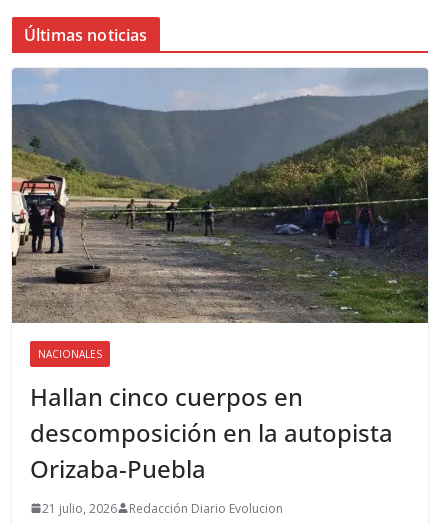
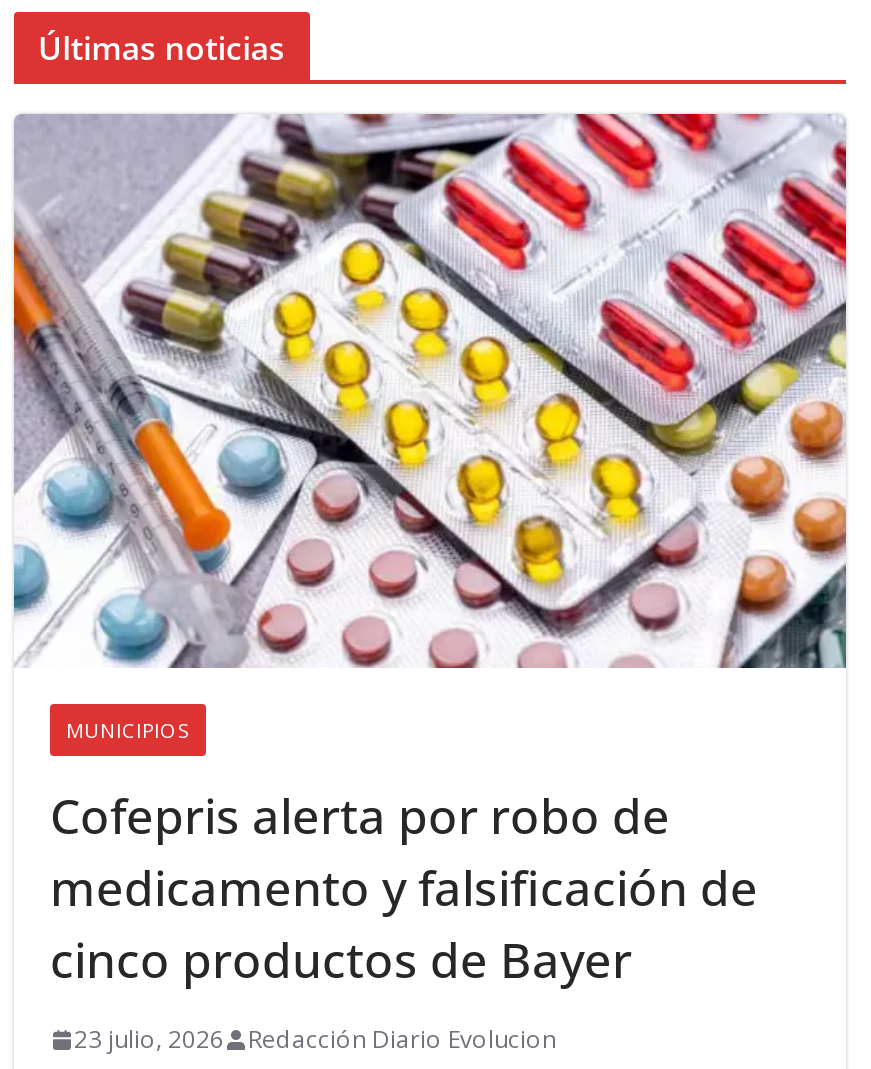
[11,68,429,360] [image] | NACIONALES -> [12,112,848,745] [image] | MUNICIPIOS
[30,379,393,484] Hallan cinco cuerpos en | descomposición en la autopista | Orizaba-Puebla -> [50,783,758,993] Cofepris alerta por robo de | medicamento y falsificación de | cinco productos de Bayer
[42,499,283,516] 21 julio, 2026 Redacción Diario Evolucion -> [74,1023,556,1057] 23 julio, 2026 Redacción Diario Evolucion

